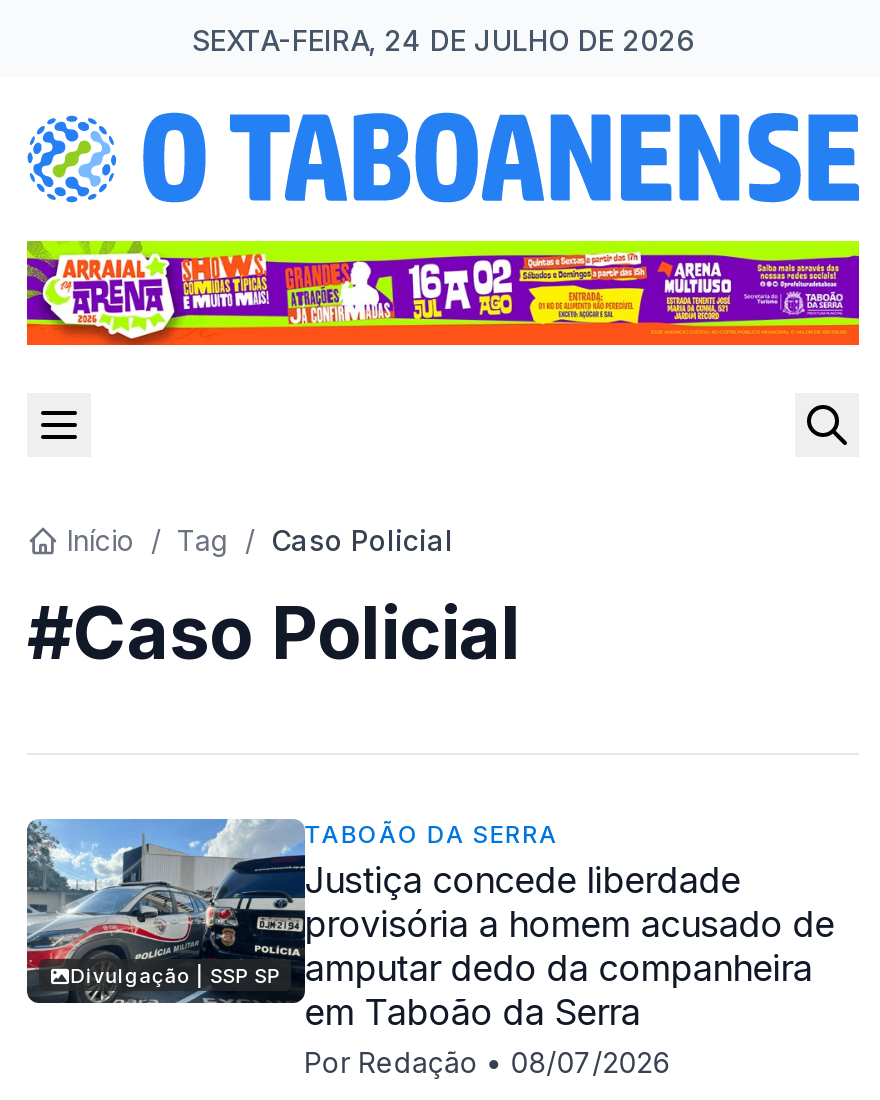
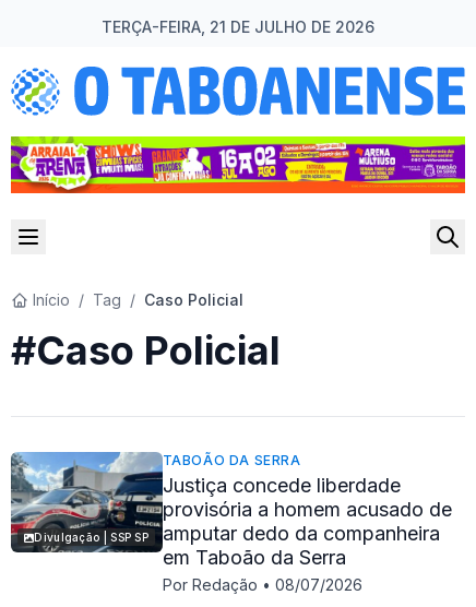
[192,23,694,57] SEXTA-FEIRA, 24 DE JULHO DE 2026 -> [102,17,374,36] TERÇA-FEIRA, 21 DE JULHO DE 2026

